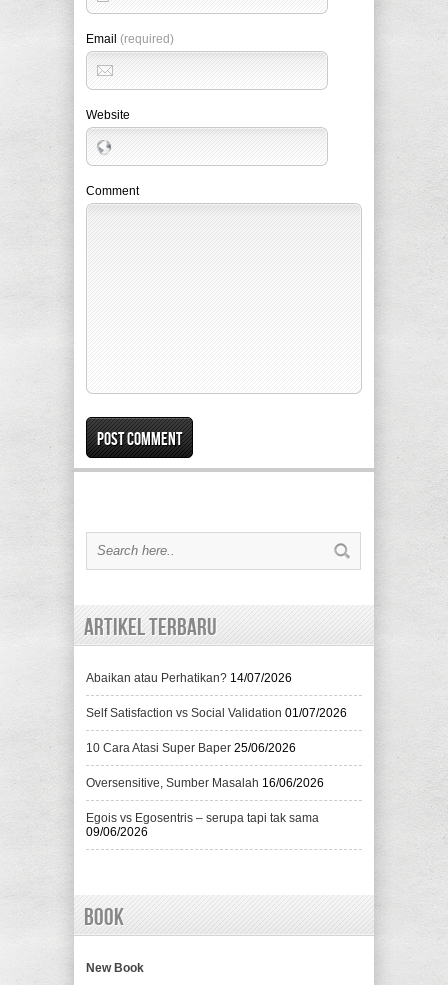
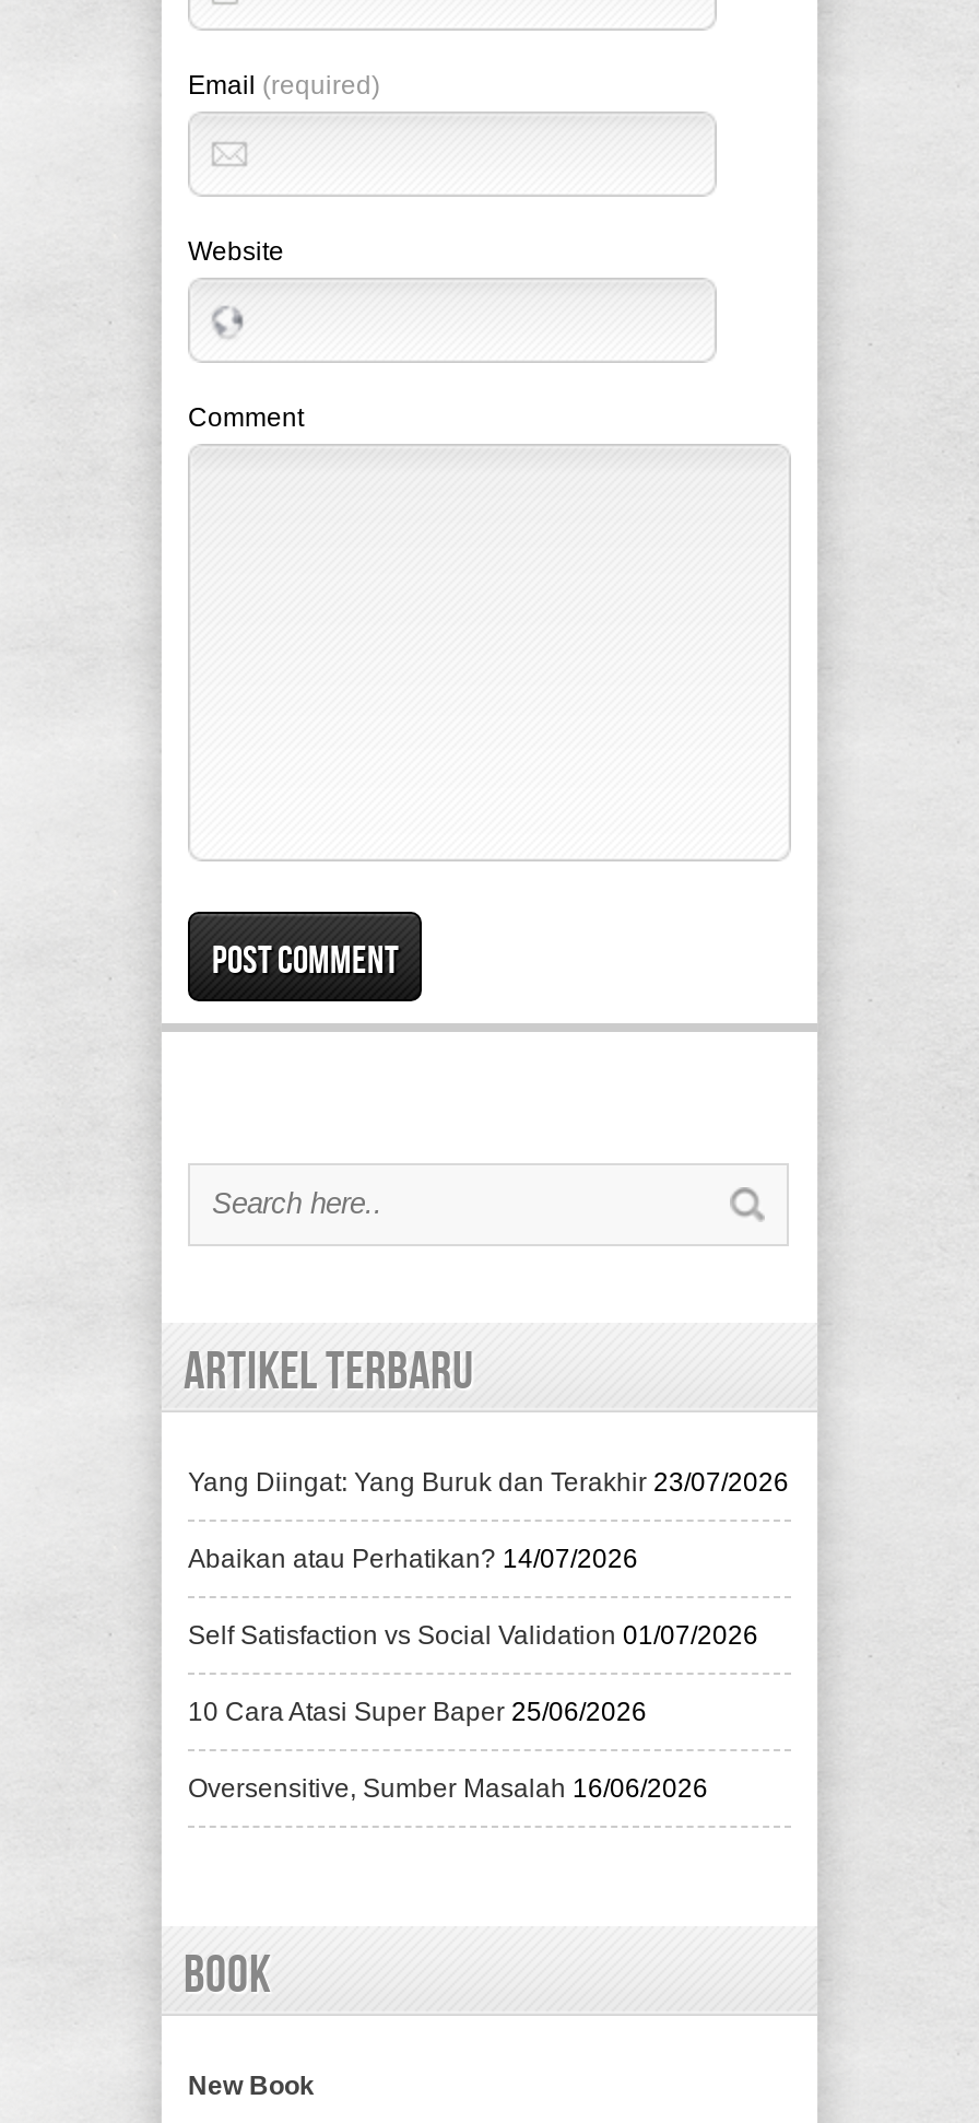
none -> [188,1468,789,1498] Yang Diingat: Yang Buruk dan Terakhir 23/07/2026
moved [86,671,347,790] -> [188,1544,758,1804]: Abaikan atau Perhatikan? 14/07/2026 | Self Satisfaction vs Social Validation 01/07/2026 | 10 Cara Atasi Super Baper 25/06/2026 | Oversensitive, Sumber Masalah 16/06/2026
[86,811,319,839] Egois vs Egosentris – serupa tapi tak sama | 09/06/2026 -> none

